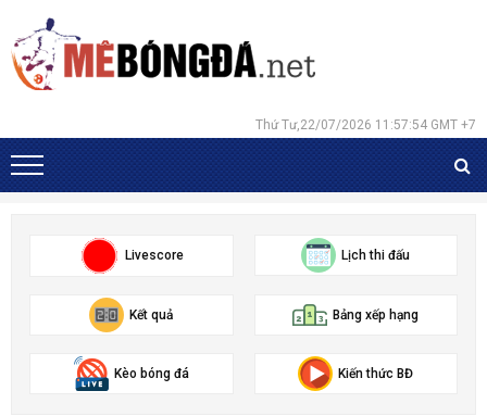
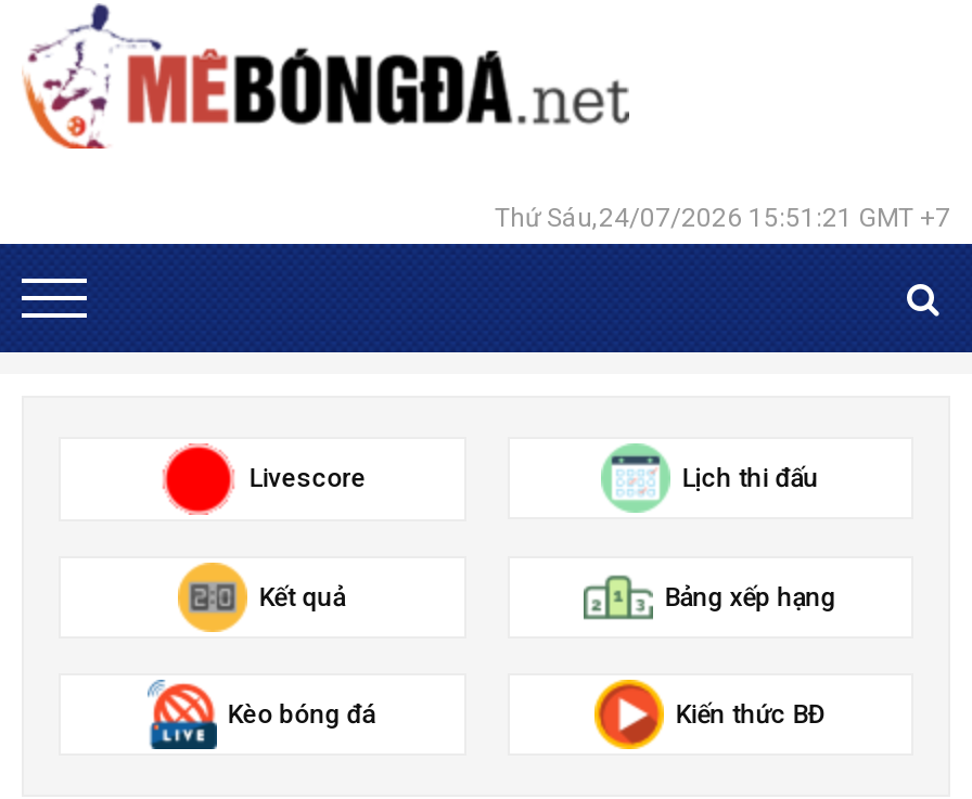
[255,117,476,133] Thứ Tư,22/07/2026 11:57:54 GMT +7 -> [495,203,950,233] Thứ Sáu,24/07/2026 15:51:21 GMT +7

